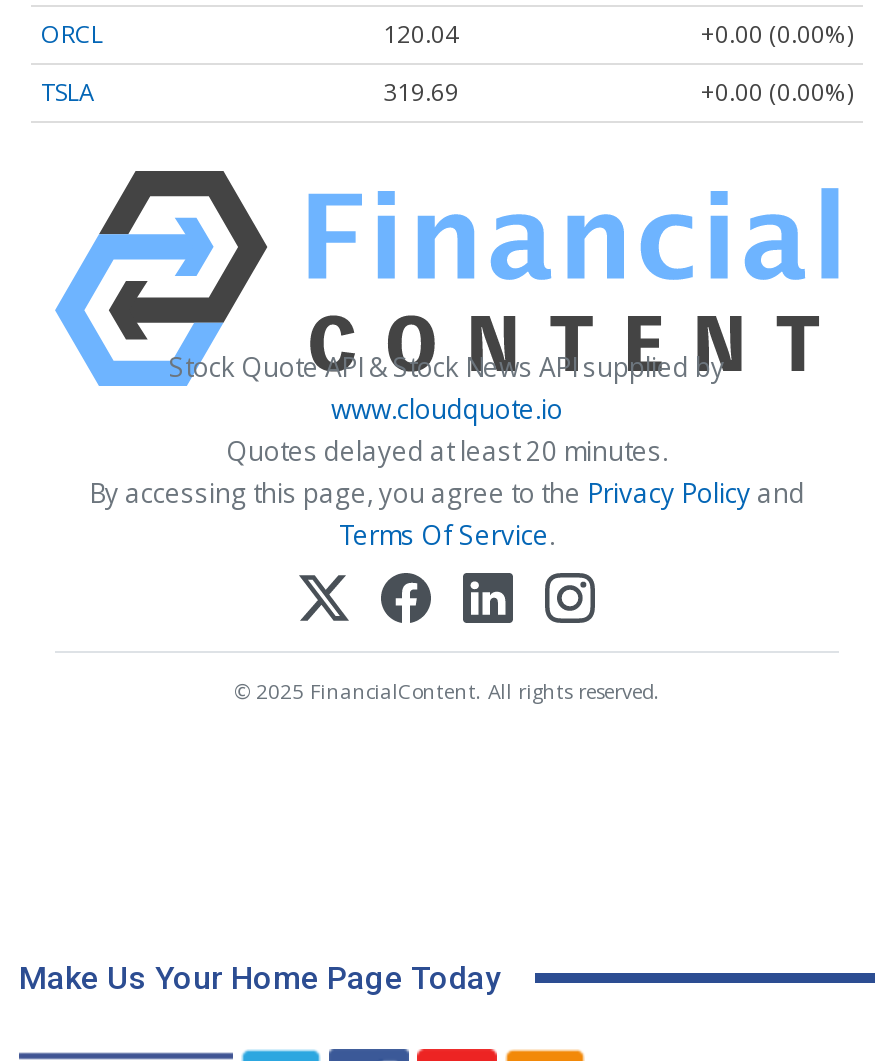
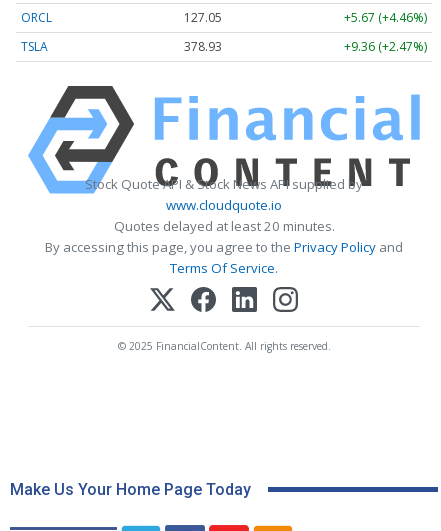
[383,16,459,50] 120.04 -> [184,8,222,25] 127.05
[701,16,853,50] +0.00 (0.00%) -> [344,8,427,25] +5.67 (+4.46%)
[383,74,459,108] 319.69 -> [184,37,222,54] 378.93
[701,74,853,108] +0.00 (0.00%) -> [344,37,427,54] +9.36 (+2.47%)

